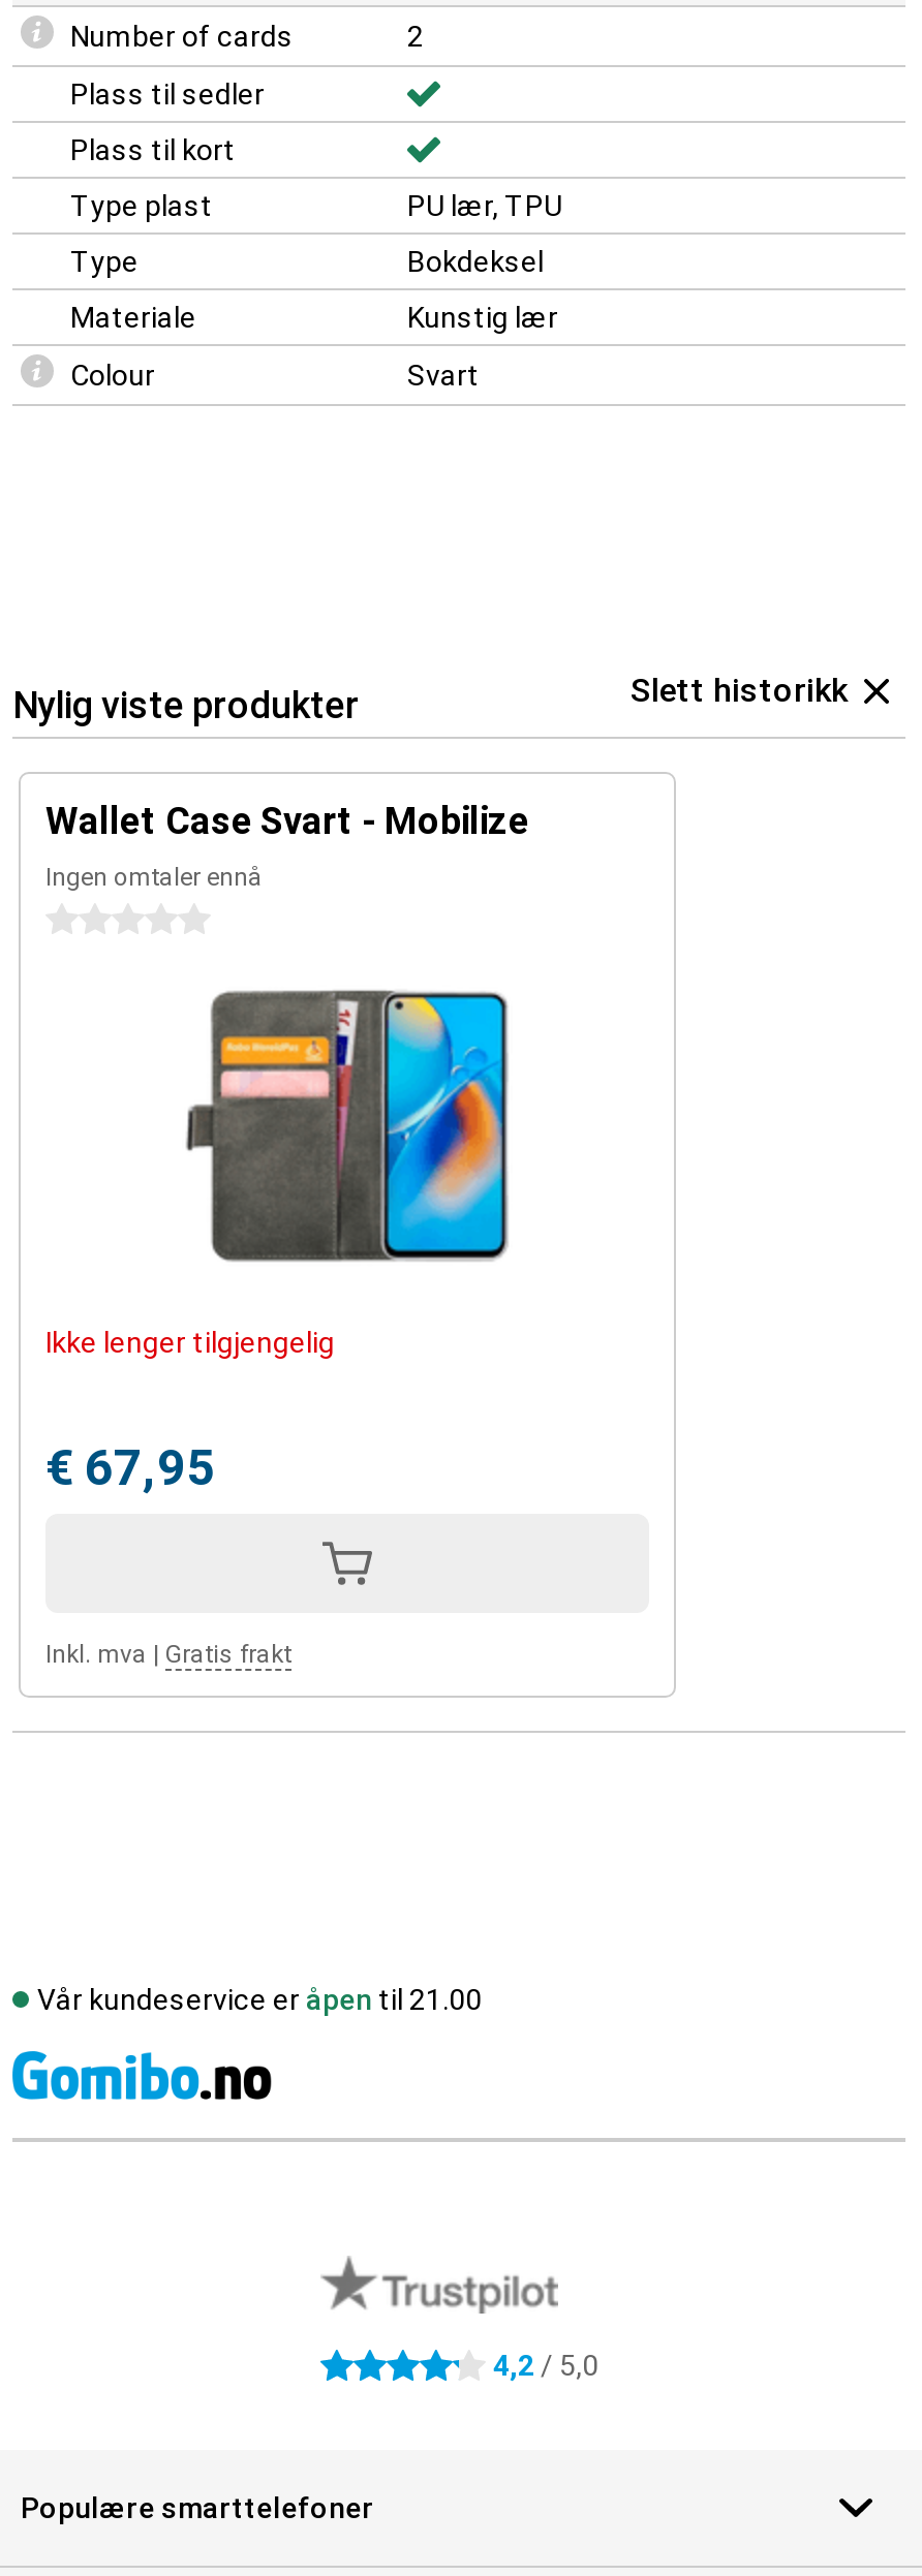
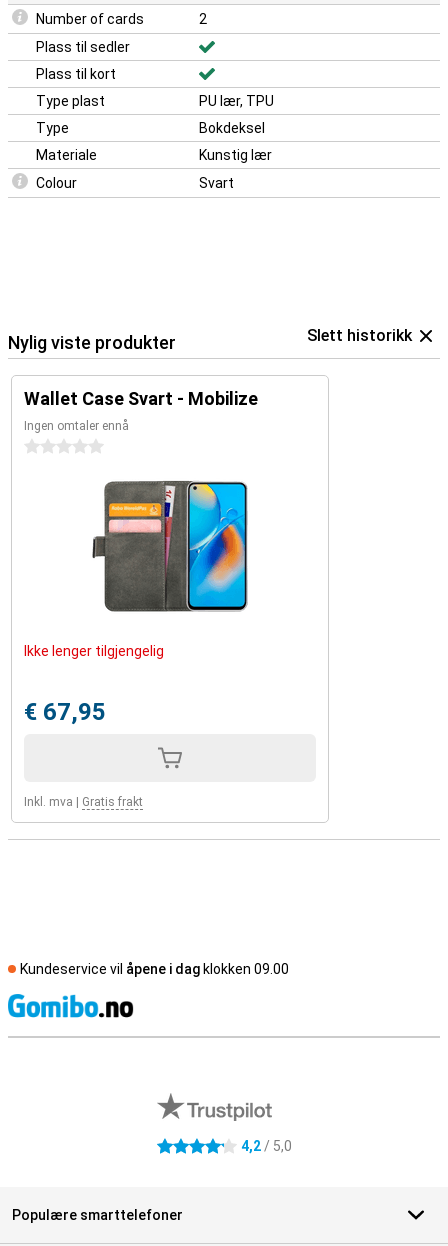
[37,1983,482,2016] Vår kundeservice er åpen til 21.00 -> [20,961,289,977] Kundeservice vil åpene i dag klokken 09.00

